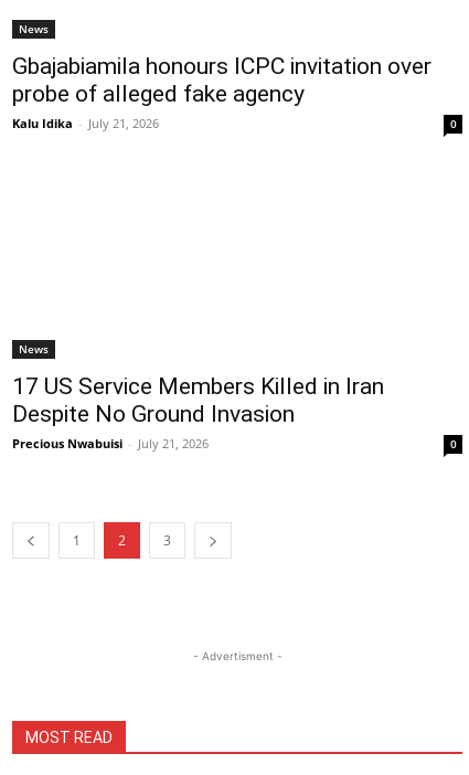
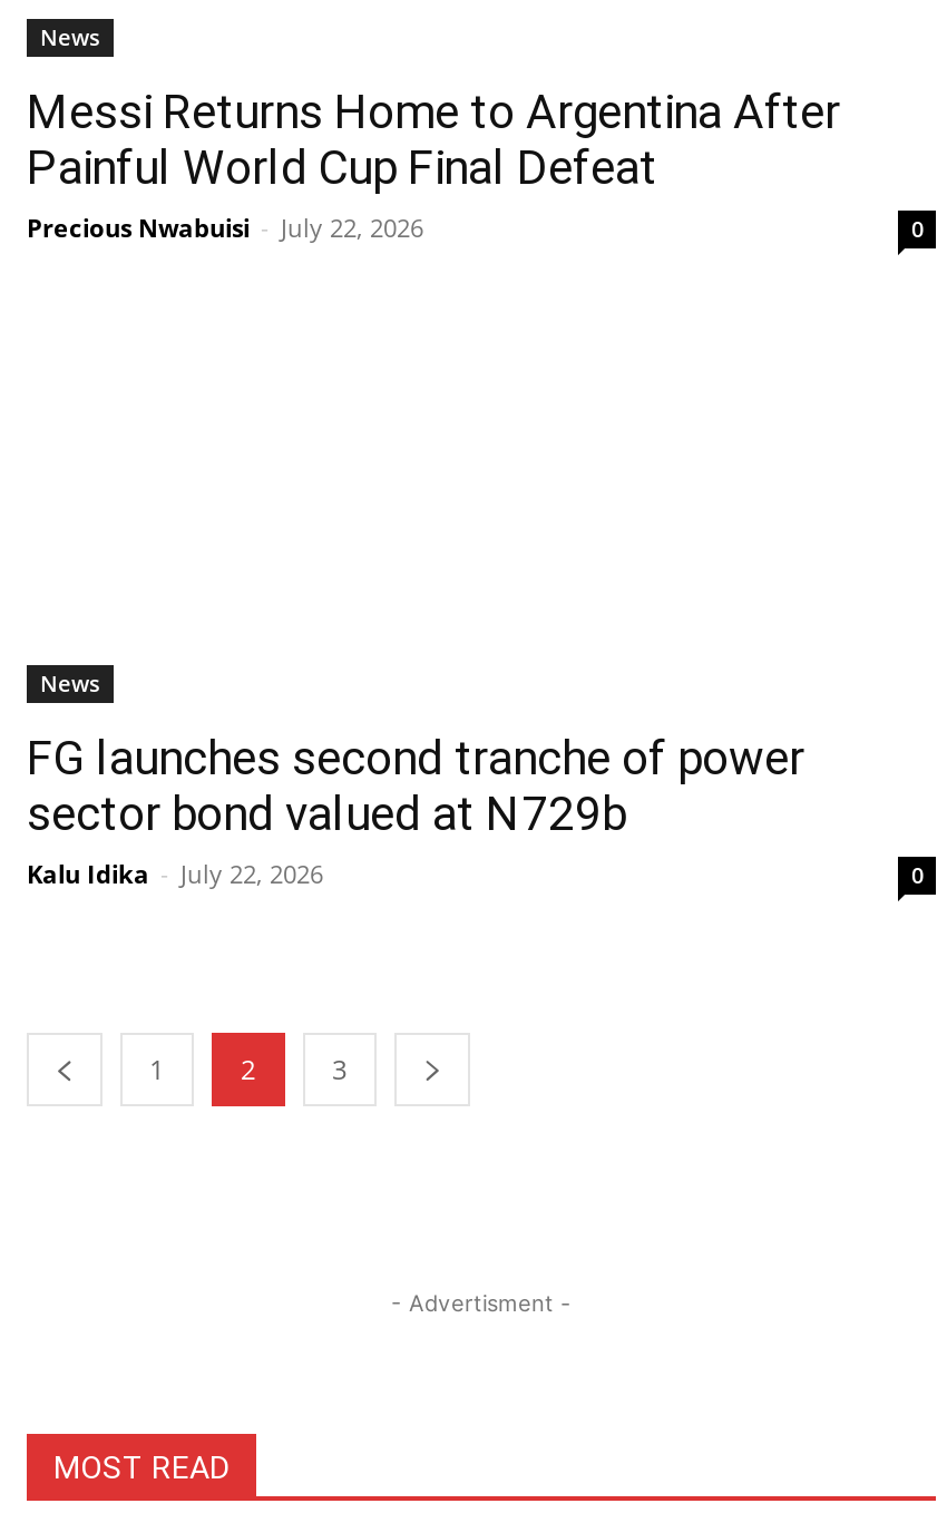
[12,53,431,131] Gbajabiamila honours ICPC invitation over | probe of alleged fake agency | Kalu Idika - July 21, 2026 -> [27,86,840,244] Messi Returns Home to Argentina After | Painful World Cup Final Defeat | Precious Nwabuisi - July 22, 2026
[12,373,384,452] 17 US Service Members Killed in Iran | Despite No Ground Invasion | Precious Nwabuisi - July 21, 2026 -> [27,732,804,890] FG launches second tranche of power | sector bond valued at N729b | Kalu Idika - July 22, 2026

